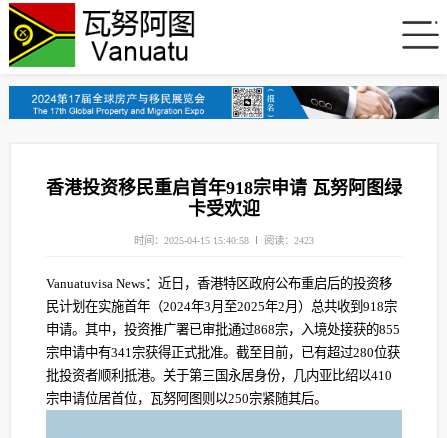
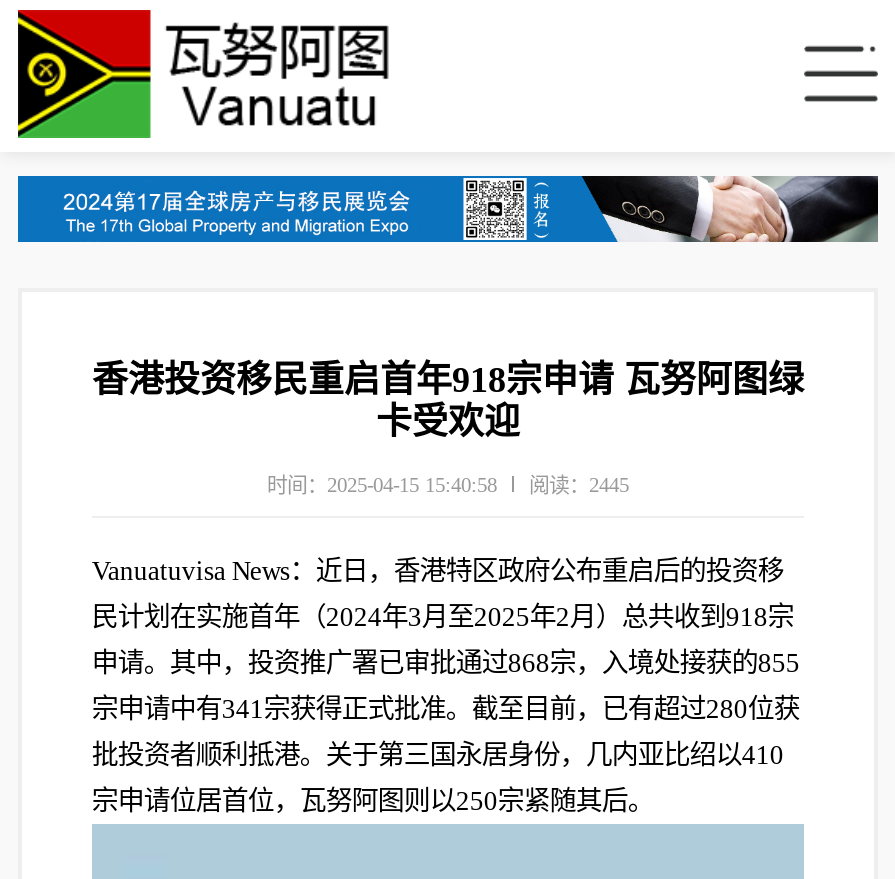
[133,235,314,246] 时间：2025-04-15 15:40:58 阅读：2423 -> [267,473,629,495] 时间：2025-04-15 15:40:58 阅读：2445

